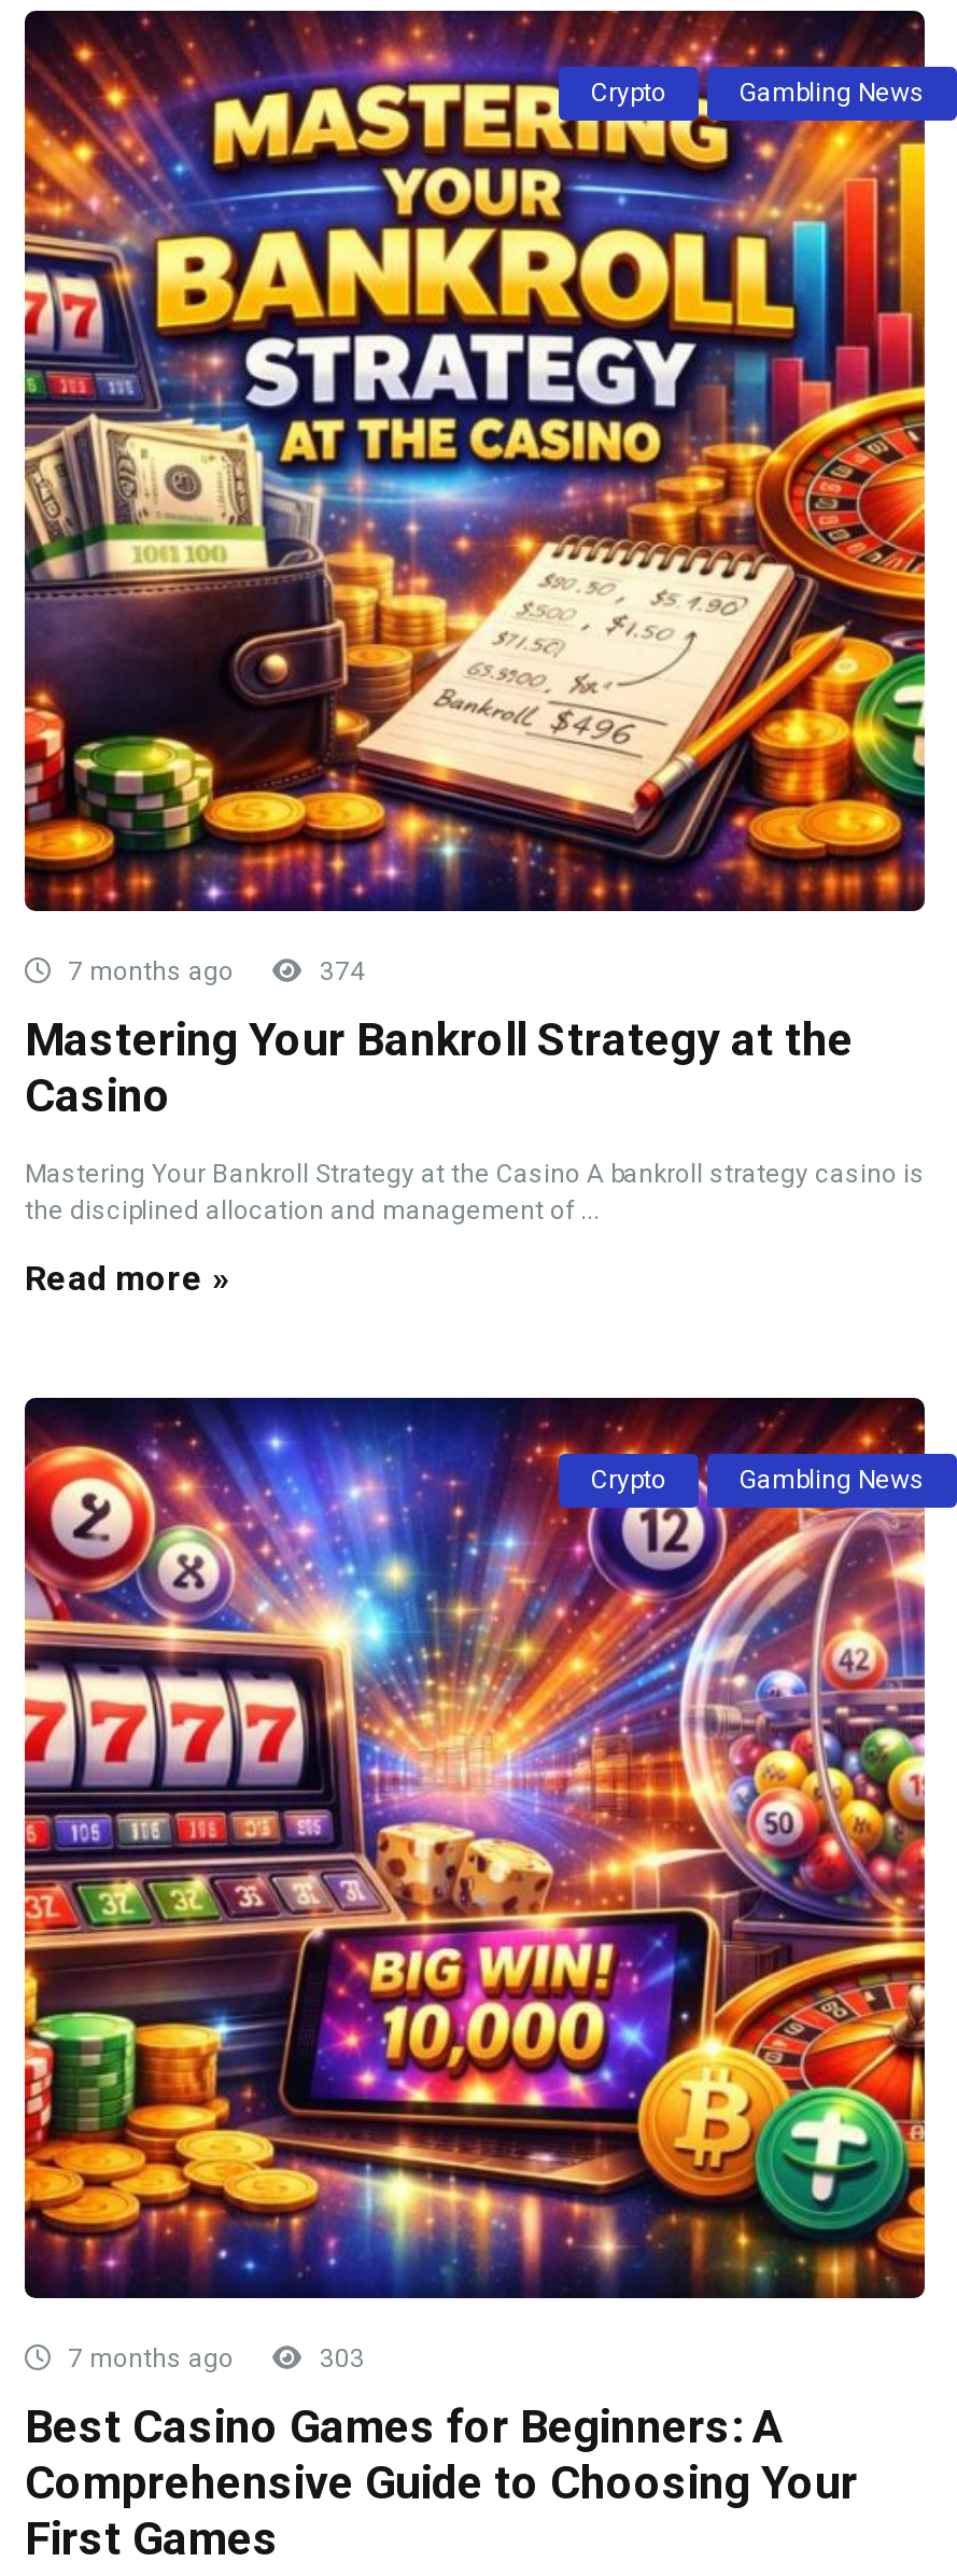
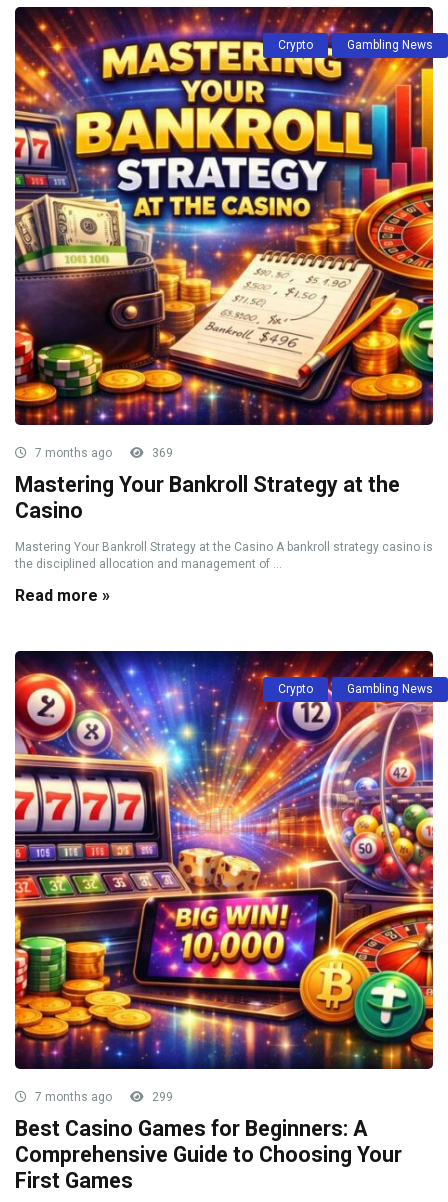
[313,956,365,986] 374 -> [149,446,173,460] 369
[313,2343,365,2374] 303 -> [149,1090,173,1104] 299

